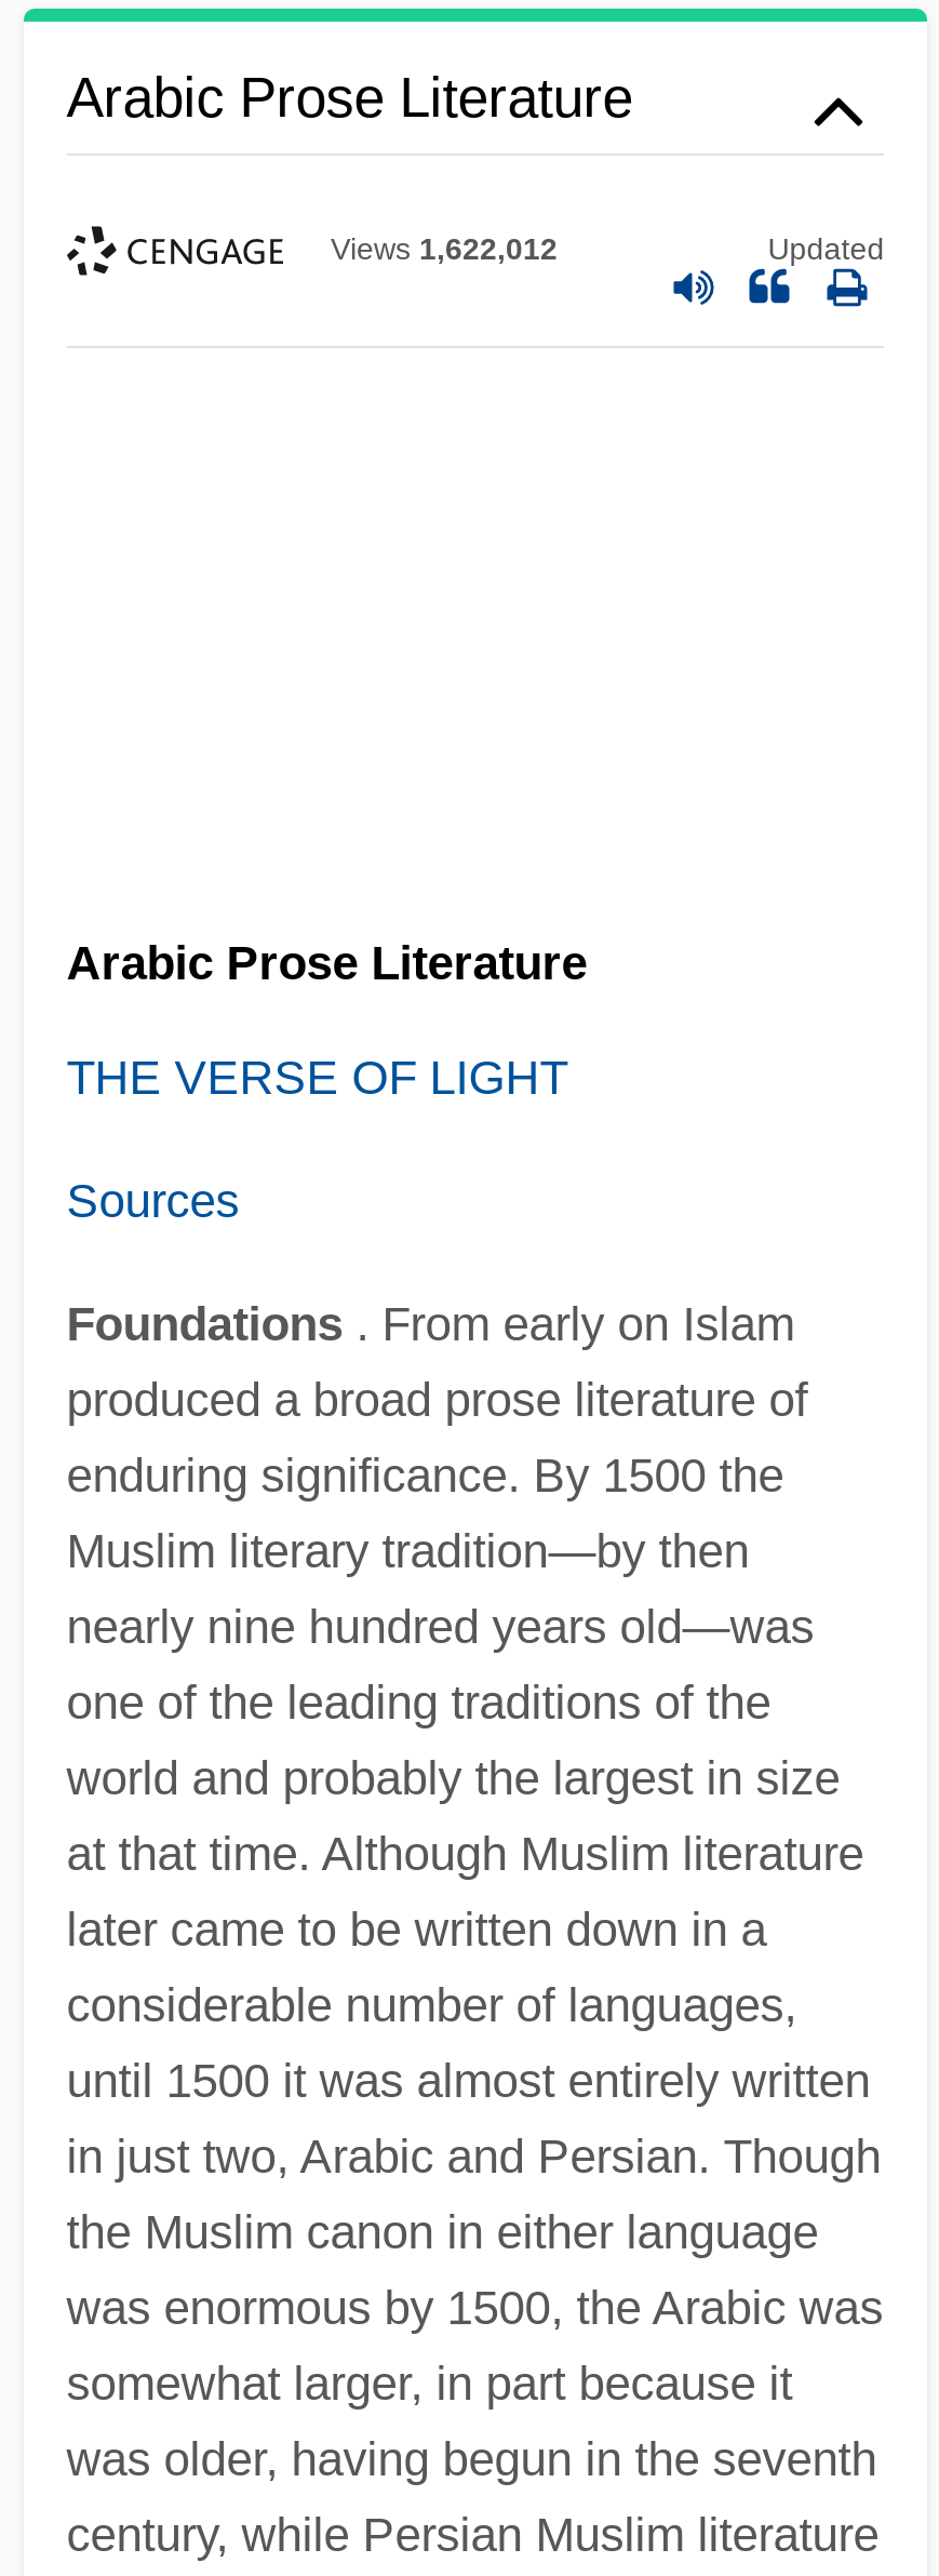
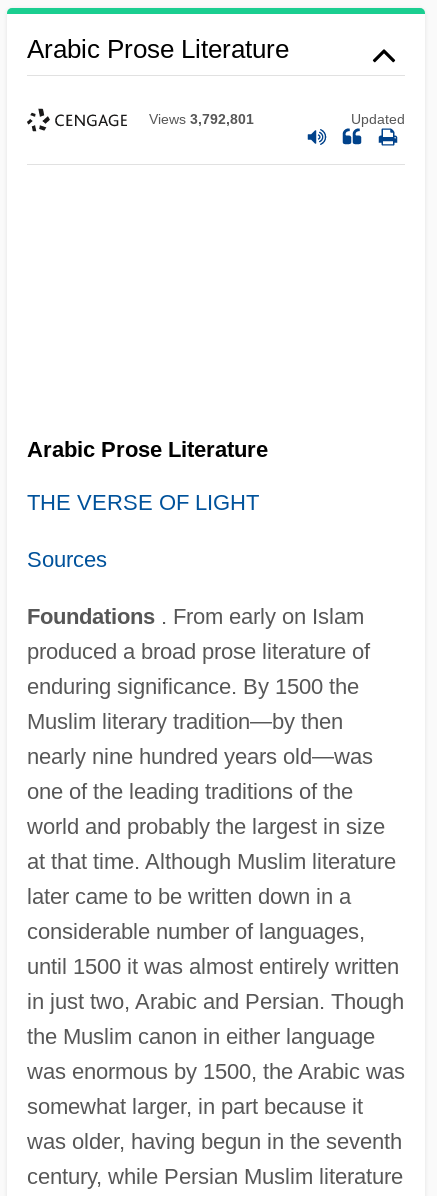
[331,232,558,267] Views 1,622,012 -> [149,111,254,127] Views 3,792,801

